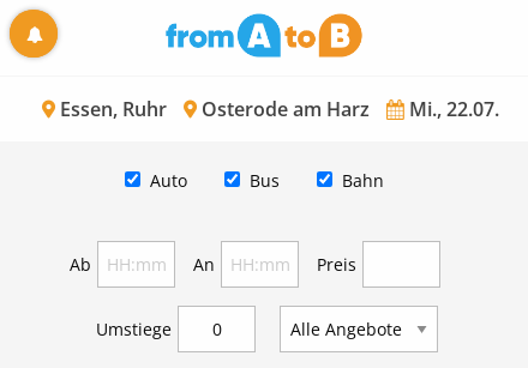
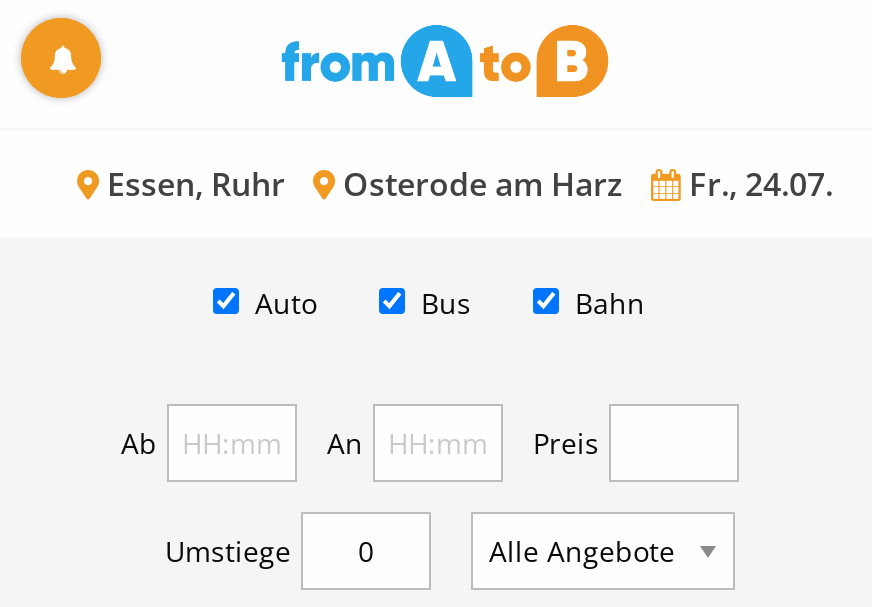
[55,95,499,122] Essen, Ruhr Osterode am Harz Mi., 22.07. -> [99,161,833,205] Essen, Ruhr Osterode am Harz Fr., 24.07.

